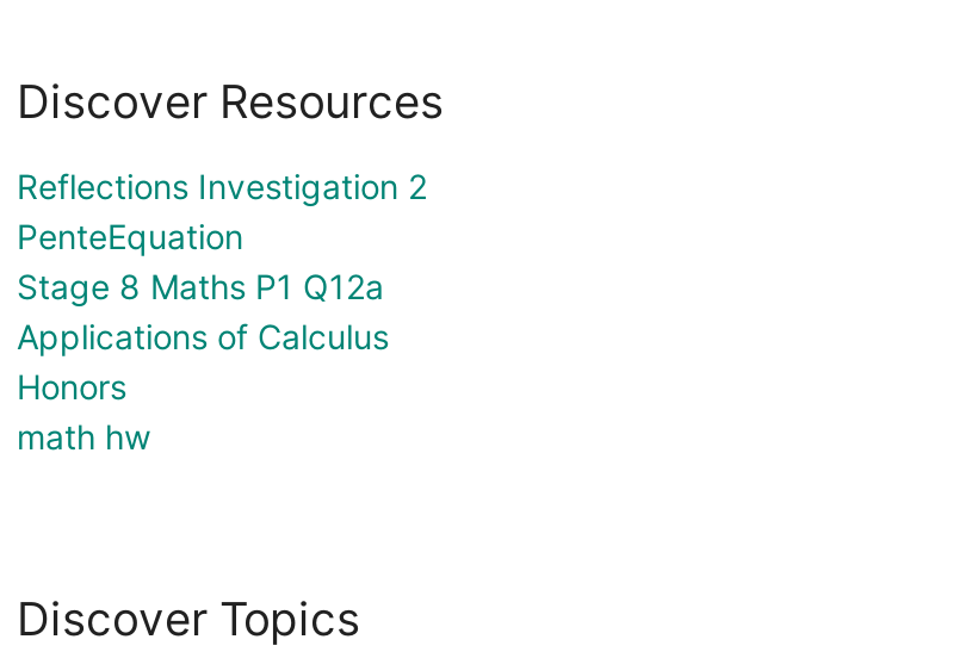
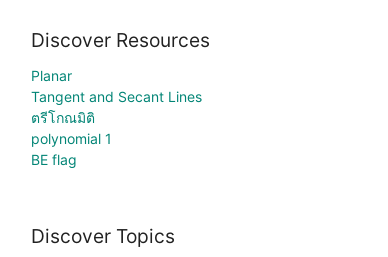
[17,167,427,458] Reflections Investigation 2 | PenteEquation | Stage 8 Maths P1 Q12a | Applications of Calculus | Honors | math hw -> [31,67,202,168] Planar | Tangent and Secant Lines | ตรีโกณมิติ | polynomial 1 | BE flag

